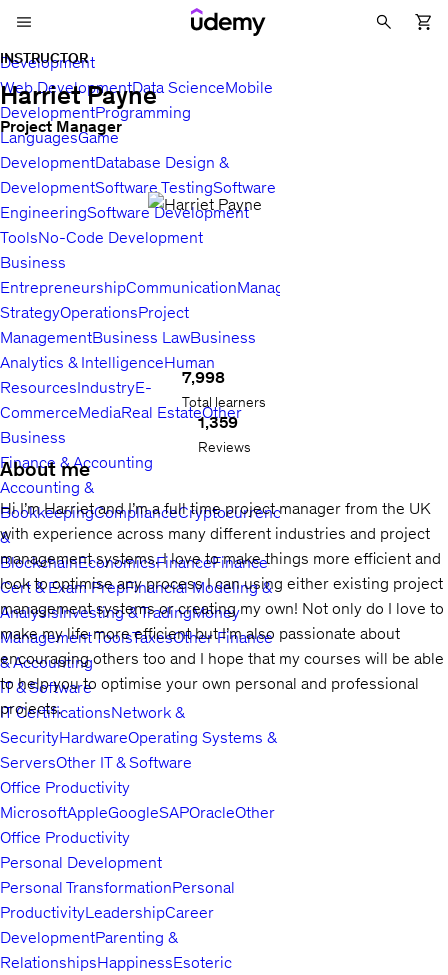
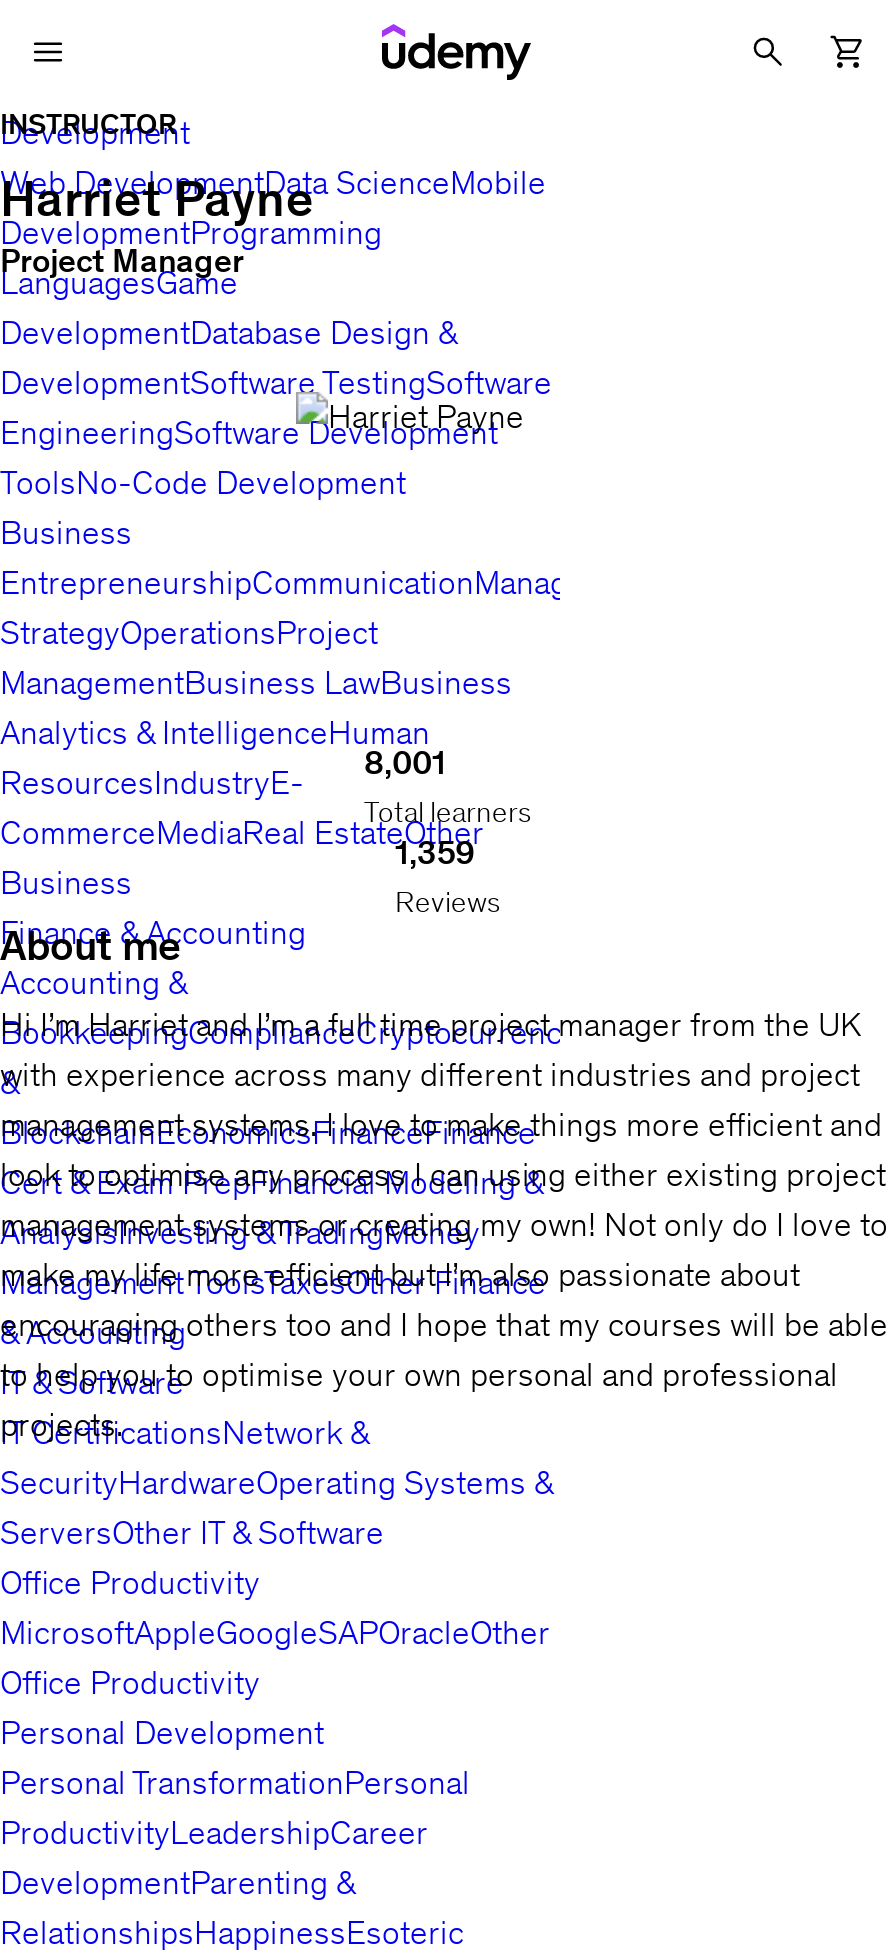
[0,367,225,397] ResourcesIndustryE- 7,998 -> [0,742,446,802] ResourcesIndustryE- 8,001

